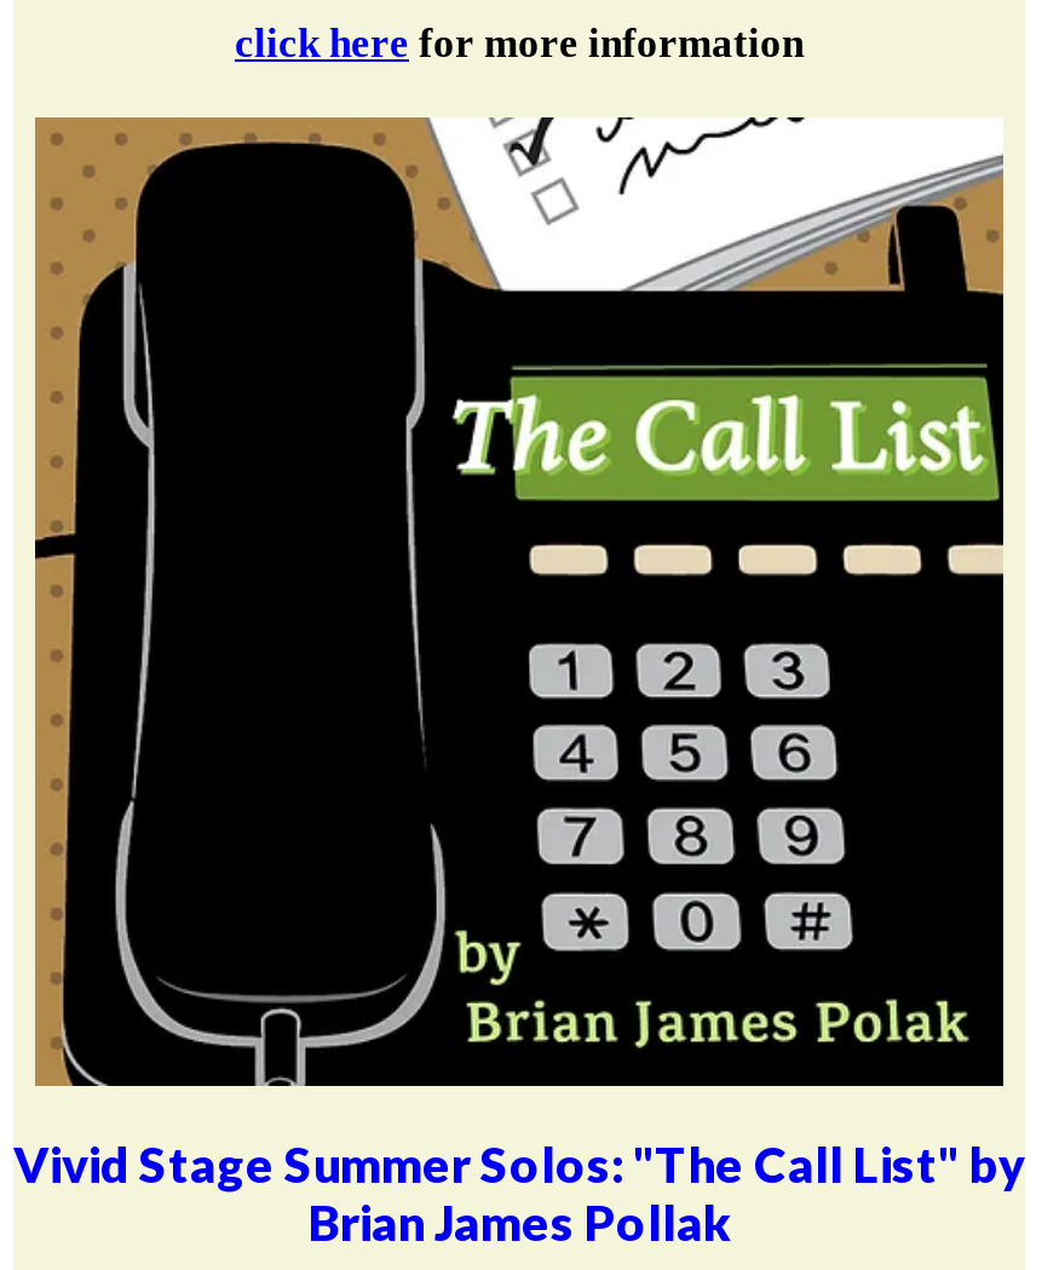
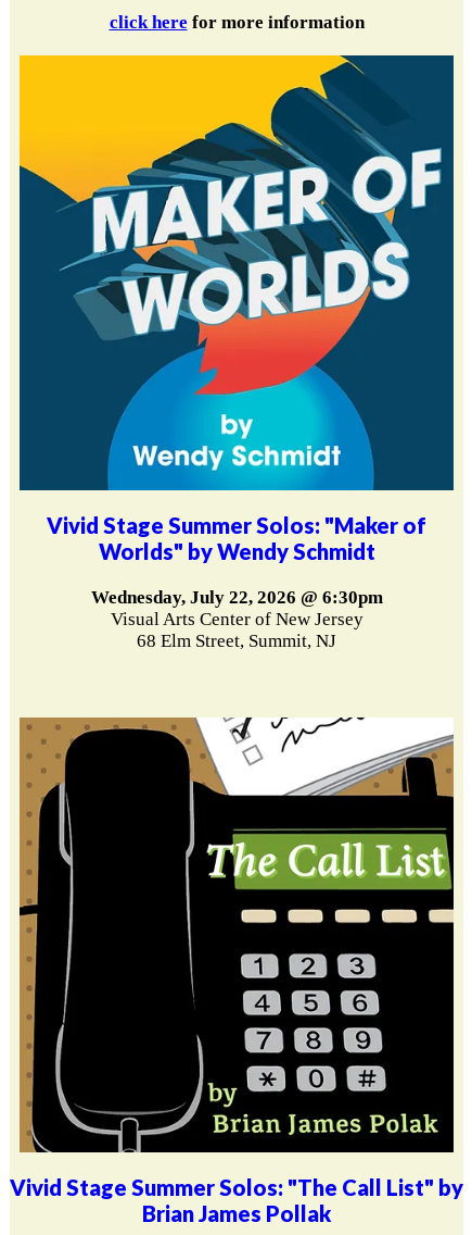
none -> [18,54,455,651] [image] | Vivid Stage Summer Solos: "Maker of | Worlds" by Wendy Schmidt | Wednesday, July 22, 2026 @ 6:30pm | Visual Arts Center of New Jersey | 68 Elm Street, Summit, NJ

